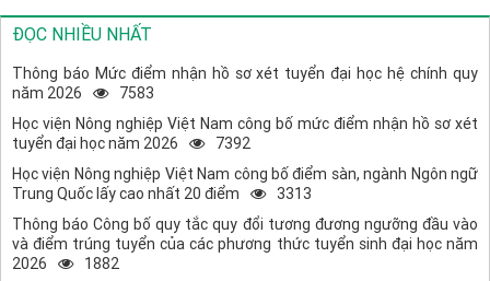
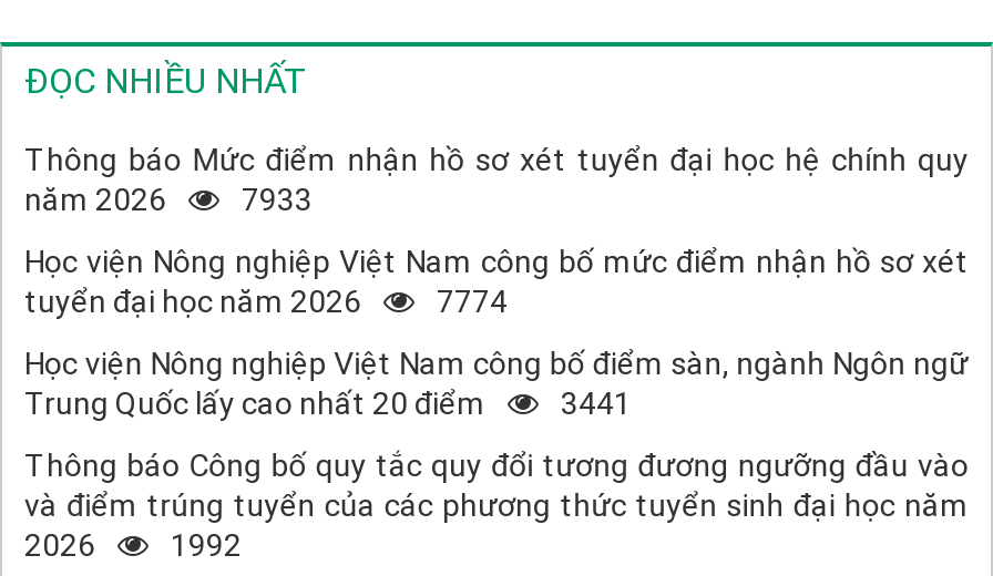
[12,83,154,103] năm 2026 7583 -> [24,180,313,220] năm 2026 7933
[12,134,250,153] tuyển đại học năm 2026 7392 -> [24,282,508,322] tuyển đại học năm 2026 7774
[12,184,312,204] Trung Quốc lấy cao nhất 20 điểm 3313 -> [24,384,632,424] Trung Quốc lấy cao nhất 20 điểm 3441
[12,254,119,274] 2026 1882 -> [24,526,242,566] 2026 1992

